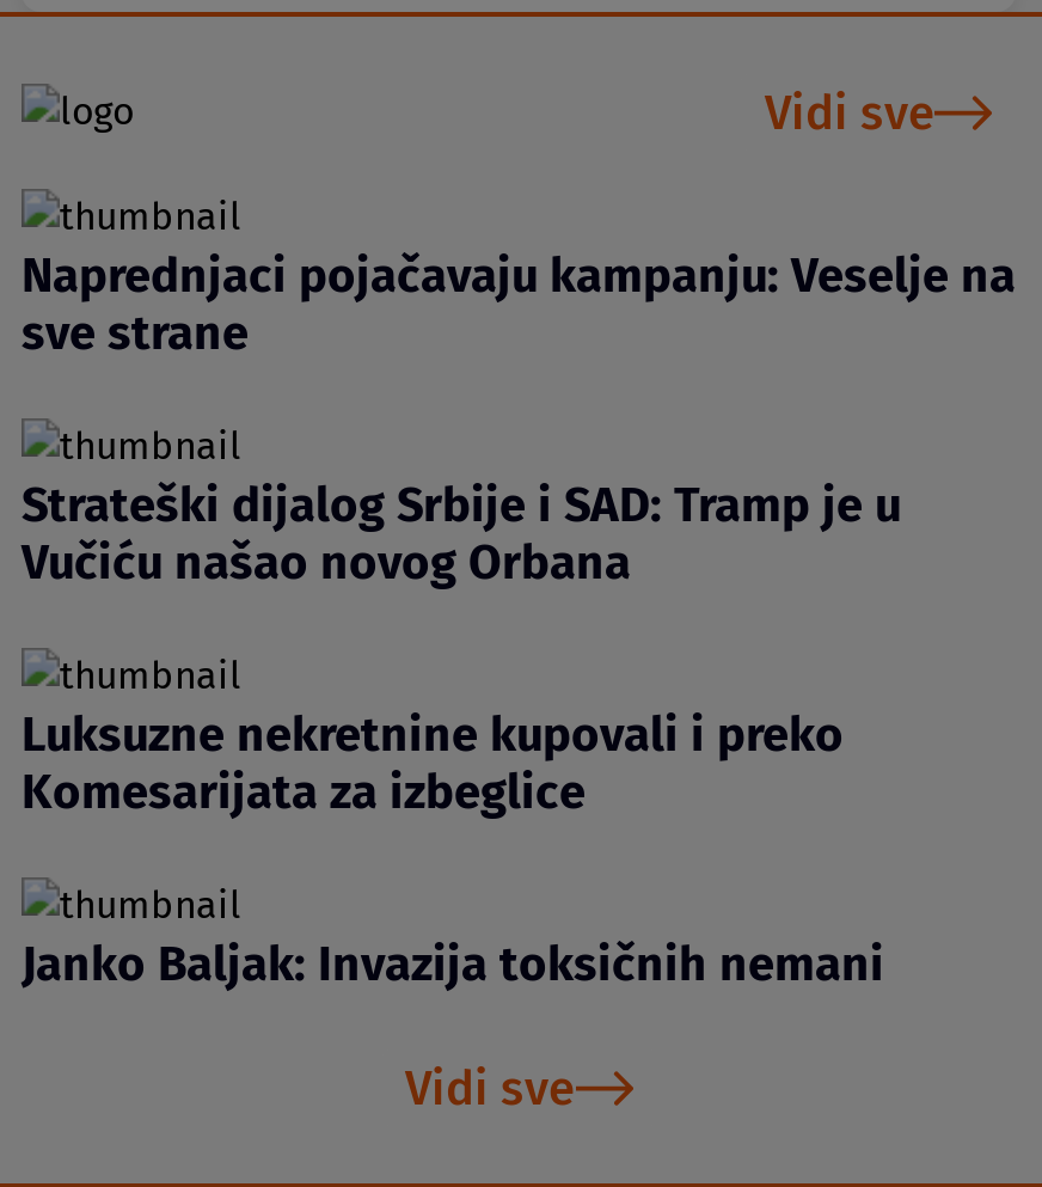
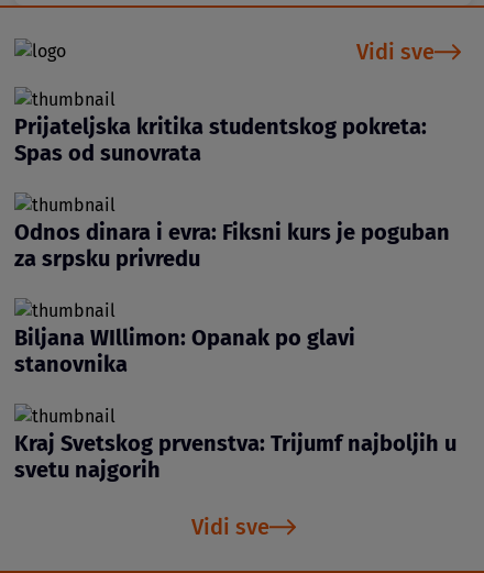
[22,246,1016,361] Naprednjaci pojačavaju kampanju: Veselje na | sve strane -> [14,113,427,166] Prijateljska kritika studentskog pokreta: | Spas od sunovrata
[22,476,901,591] Strateški dijalog Srbije i SAD: Tramp je u | Vučiću našao novog Orbana -> [14,219,450,272] Odnos dinara i evra: Fiksni kurs je poguban | za srpsku privredu
[22,705,844,820] Luksuzne nekretnine kupovali i preko | Komesarijata za izbeglice -> [14,324,355,377] Biljana WIllimon: Opanak po glavi | stanovnika
[22,935,884,992] Janko Baljak: Invazija toksičnih nemani -> [14,430,457,483] Kraj Svetskog prvenstva: Trijumf najboljih u | svetu najgorih

